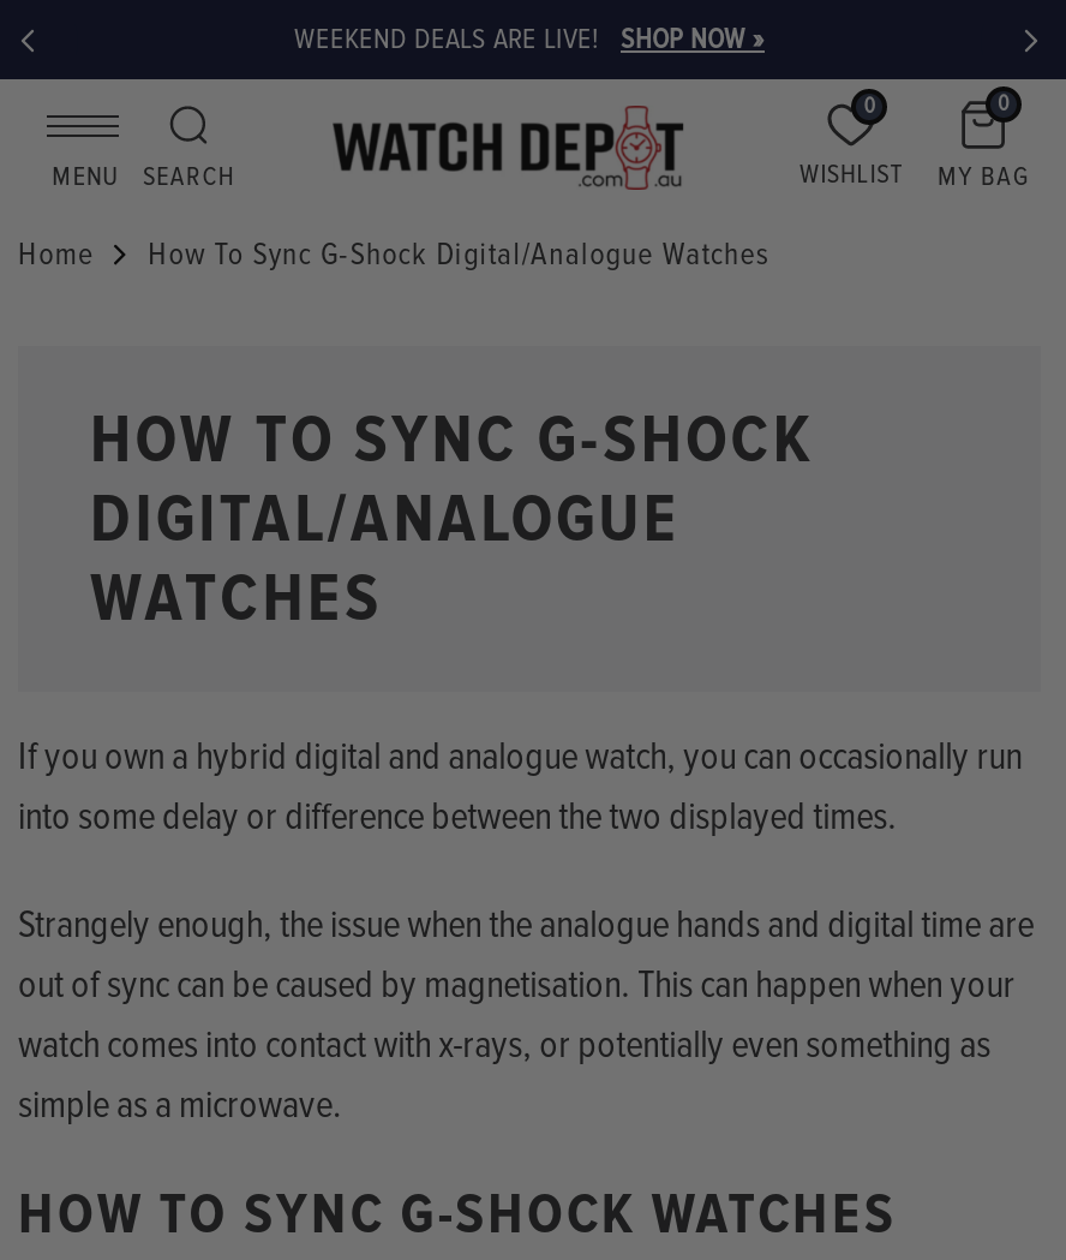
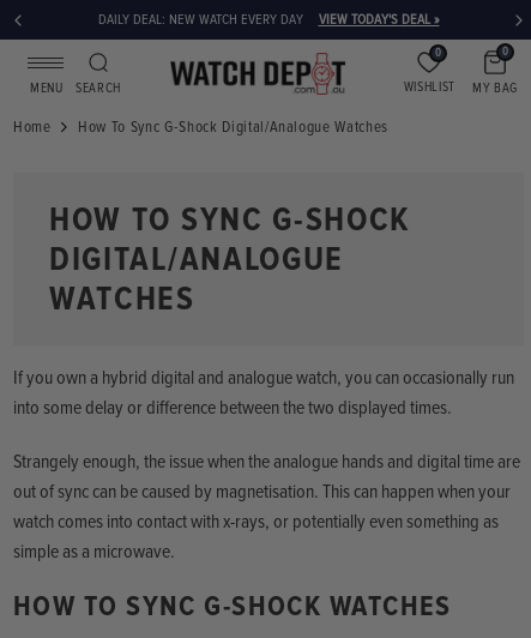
[294,22,765,58] WEEKEND DEALS ARE LIVE! SHOP NOW » -> [98,11,439,29] DAILY DEAL: NEW WATCH EVERY DAY | VIEW TODAY'S DEAL »

